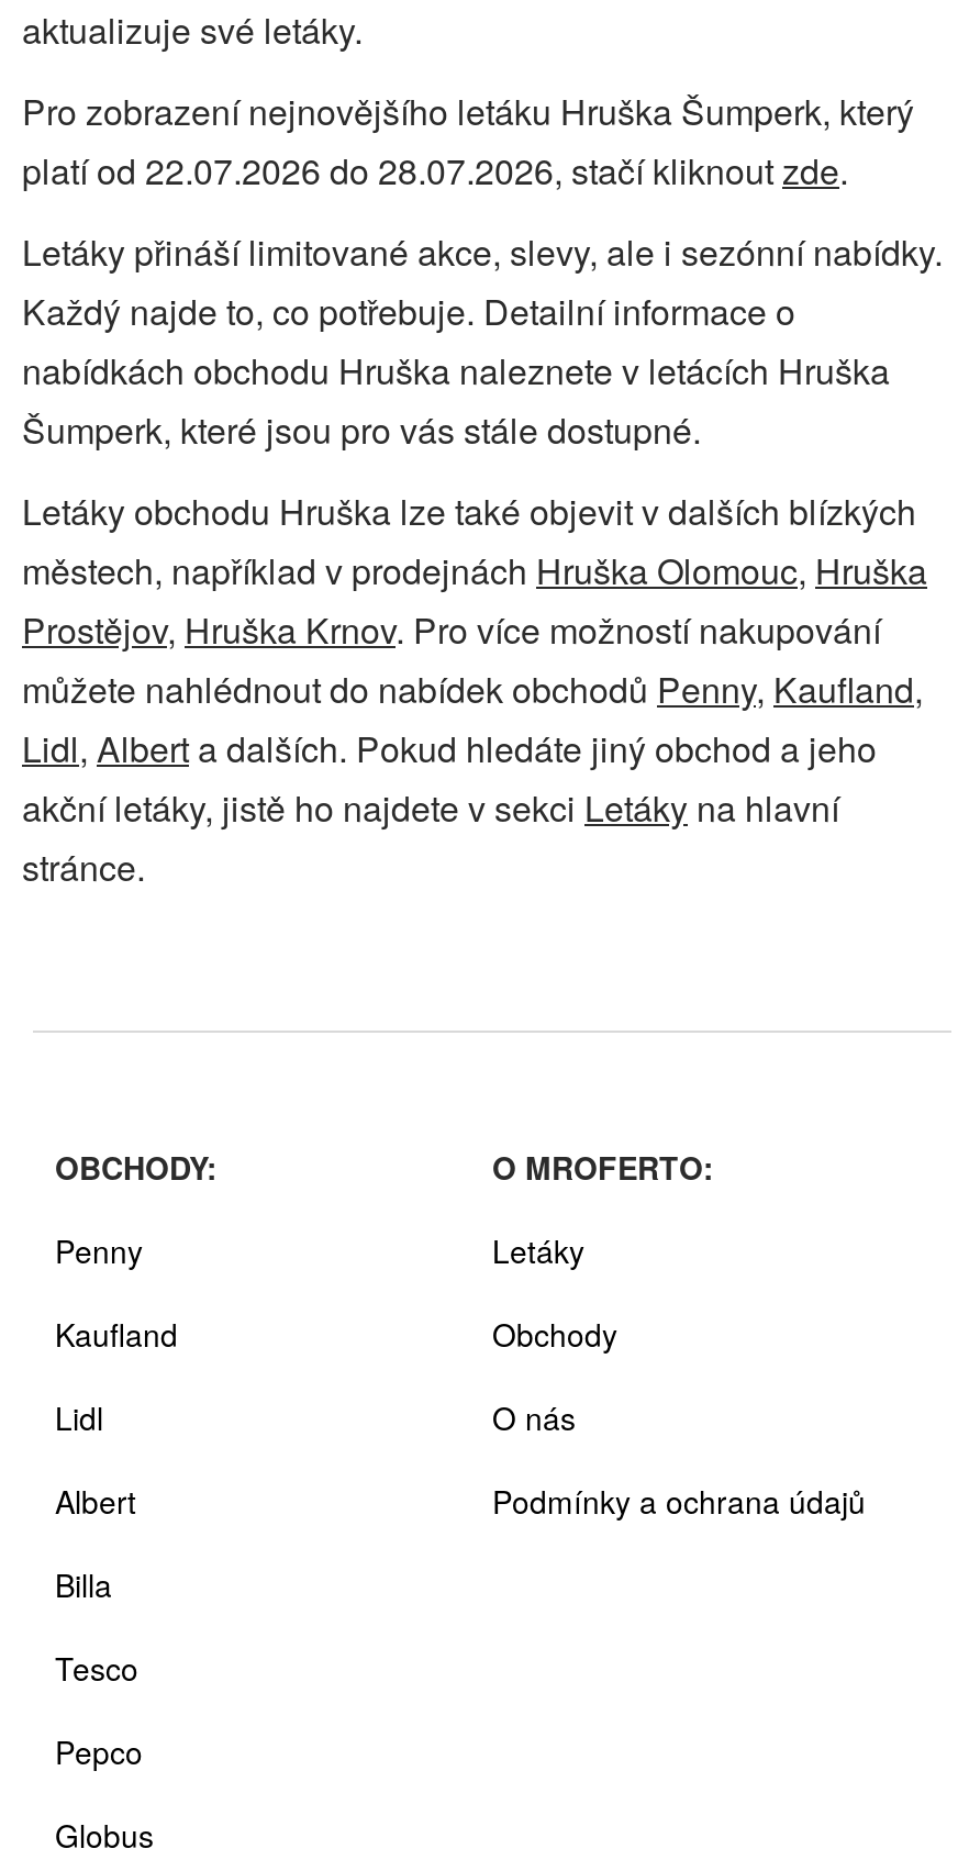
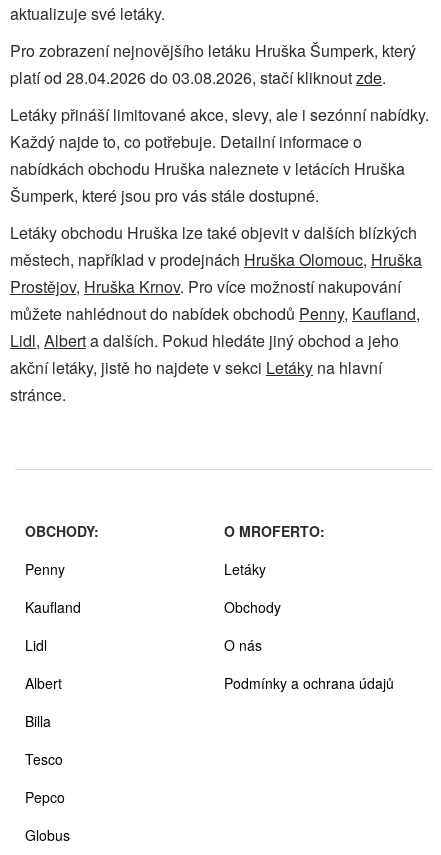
[22,144,848,195] platí od 22.07.2026 do 28.07.2026, stačí kliknout zde. -> [10,66,386,89] platí od 28.04.2026 do 03.08.2026, stačí kliknout zde.

